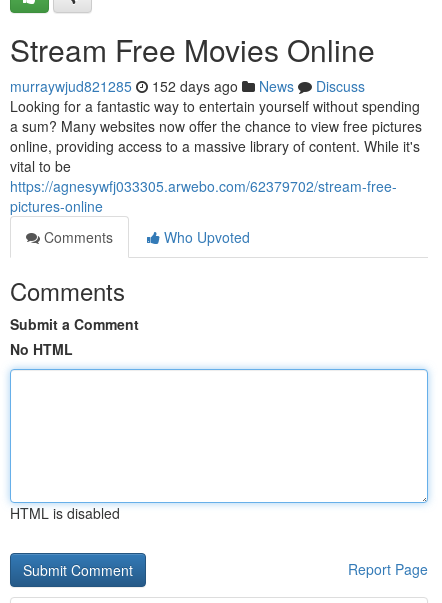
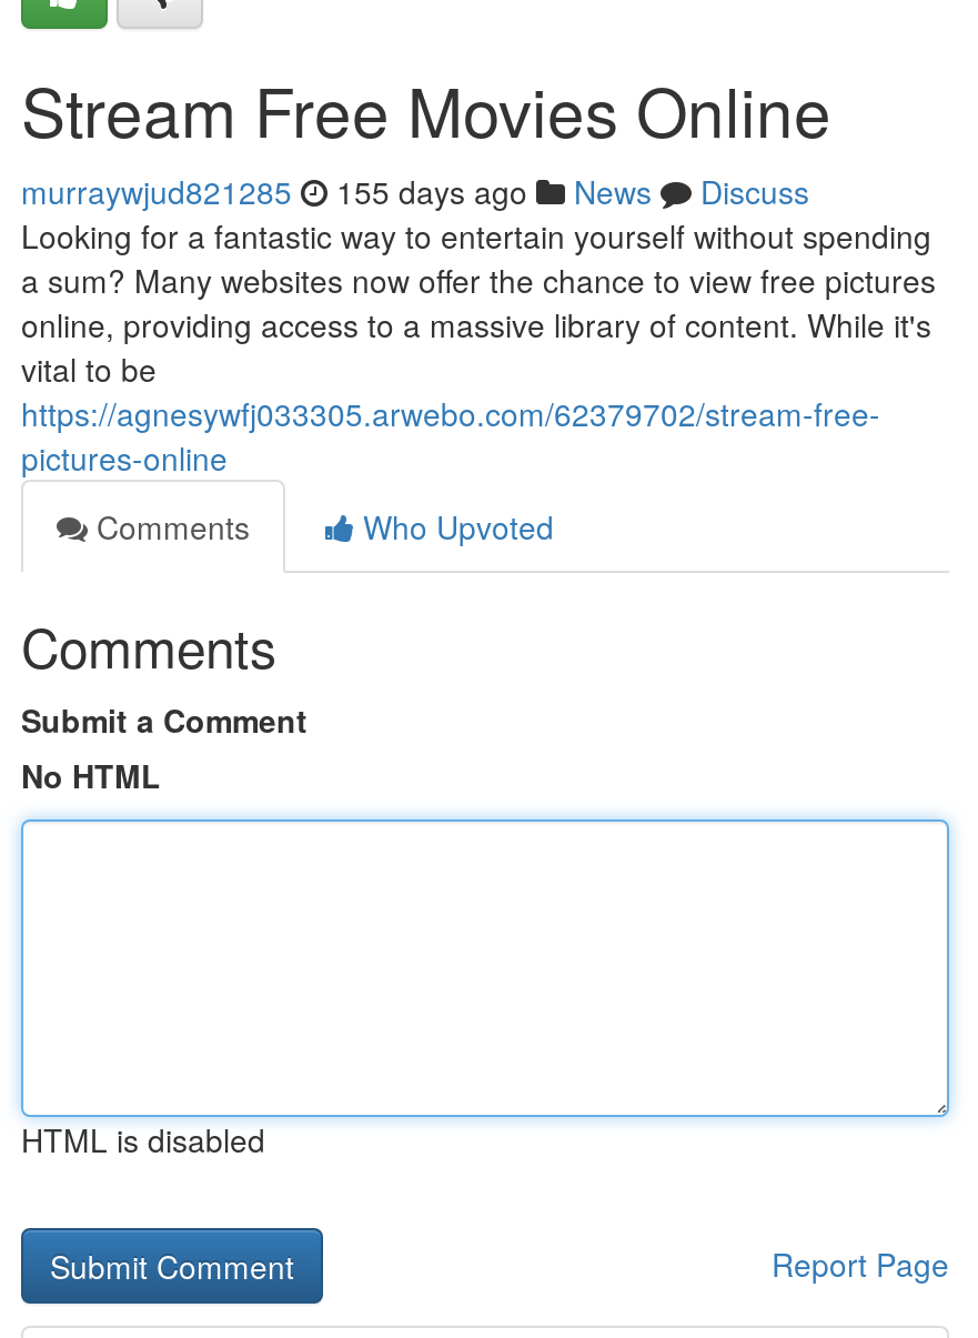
[10,76,365,96] murraywjud821285 152 days ago News Discuss -> [21,169,809,213] murraywjud821285 155 days ago News Discuss

